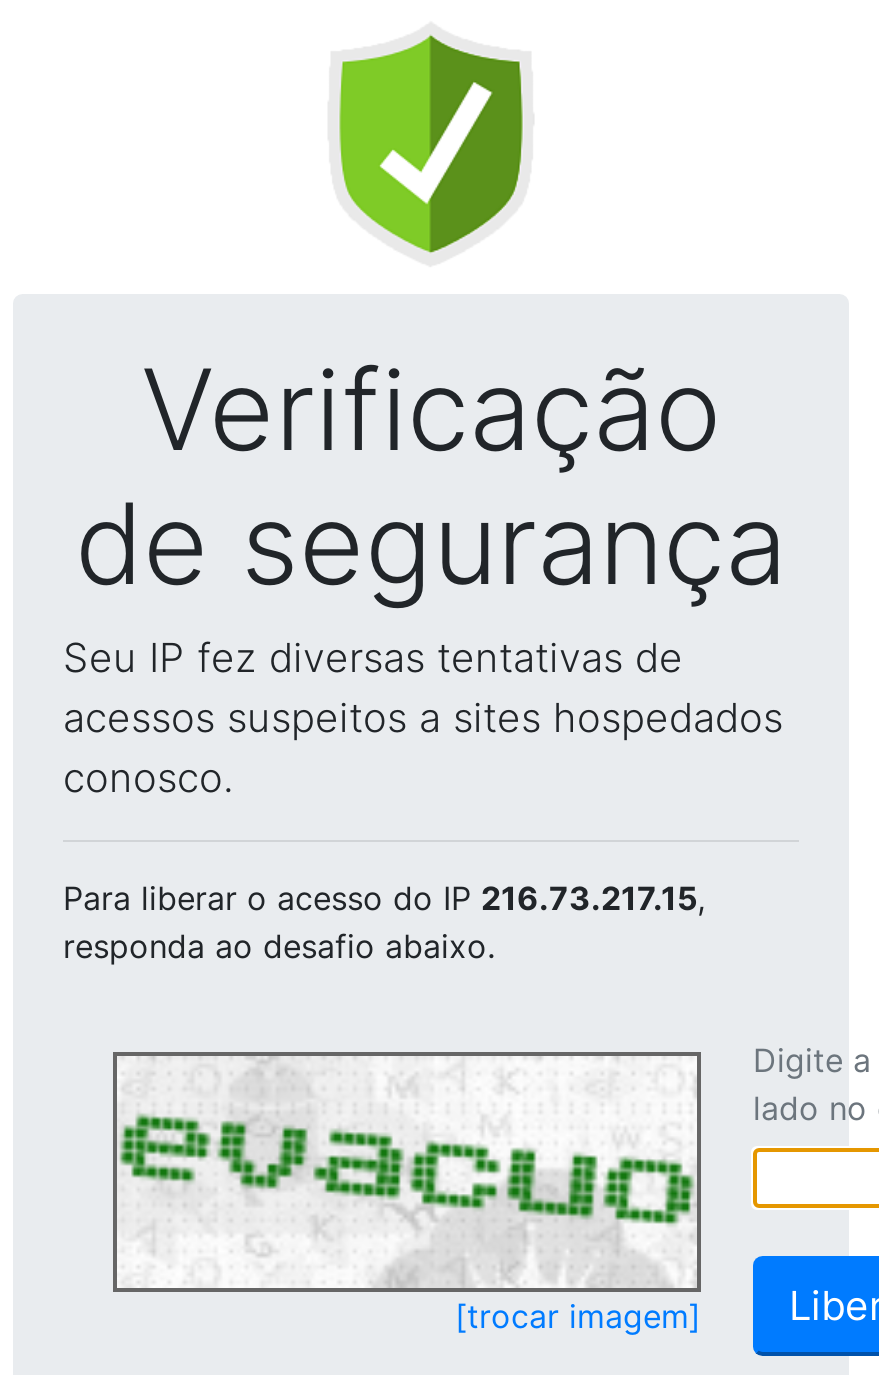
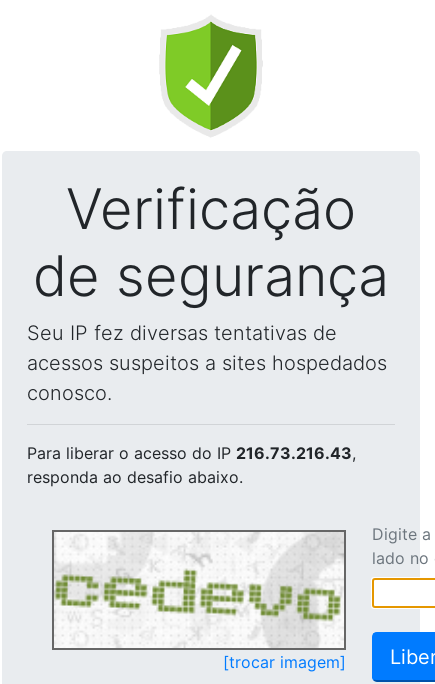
[63,878,705,918] Para liberar o acesso do IP 216.73.217.15, -> [27,443,356,463] Para liberar o acesso do IP 216.73.216.43,
[117,1062,695,1284] [image] -> [54,536,343,647] [image]

